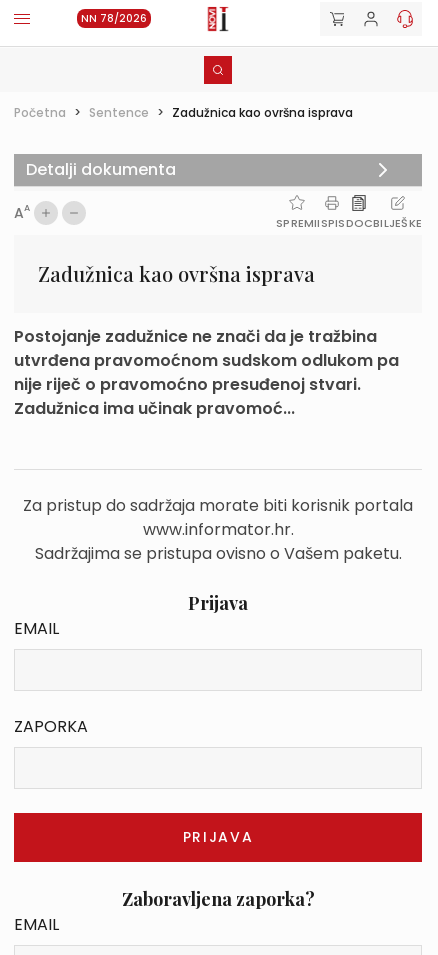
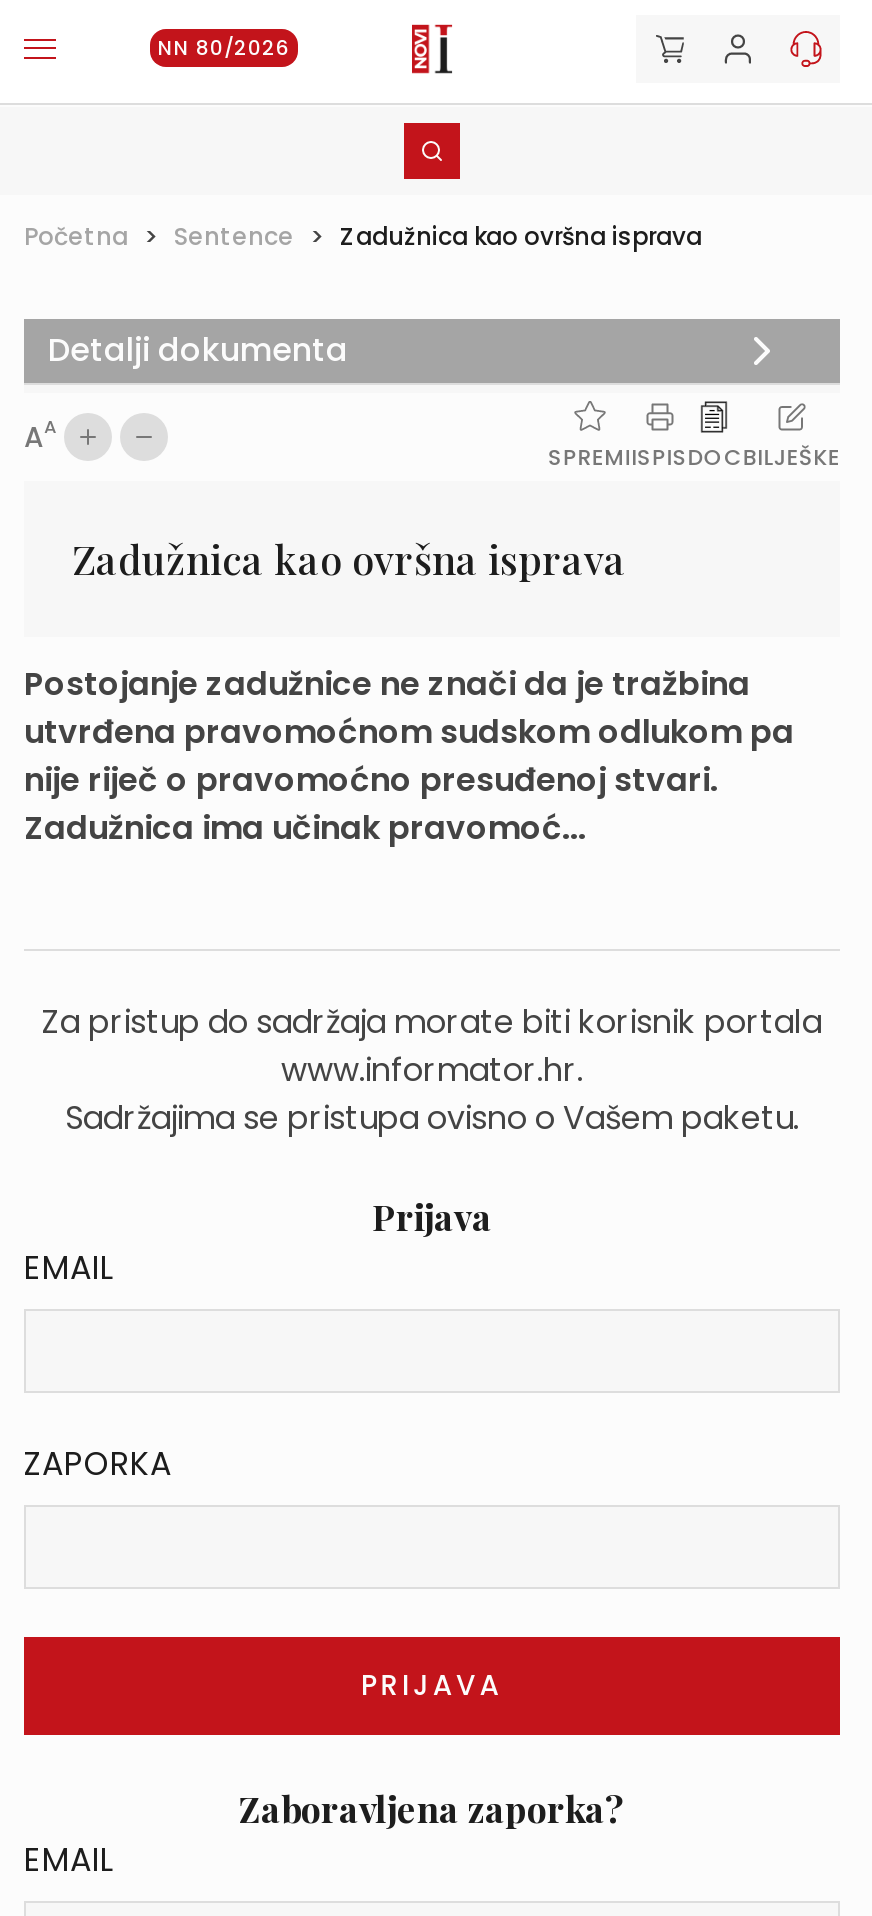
[81,11,147,26] NN 78/2026 -> [158,33,290,63] NN 80/2026

